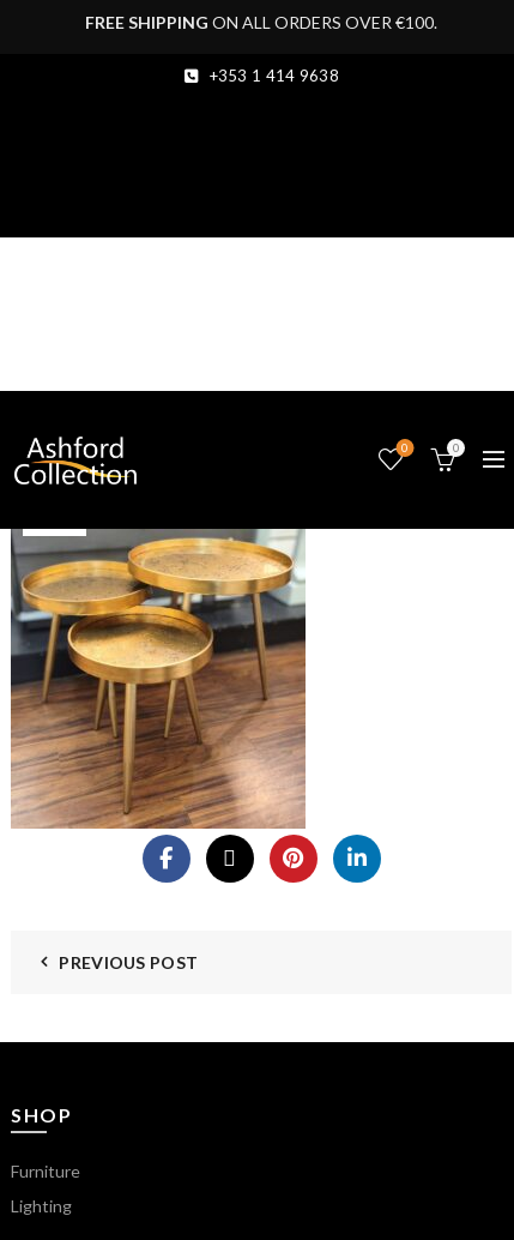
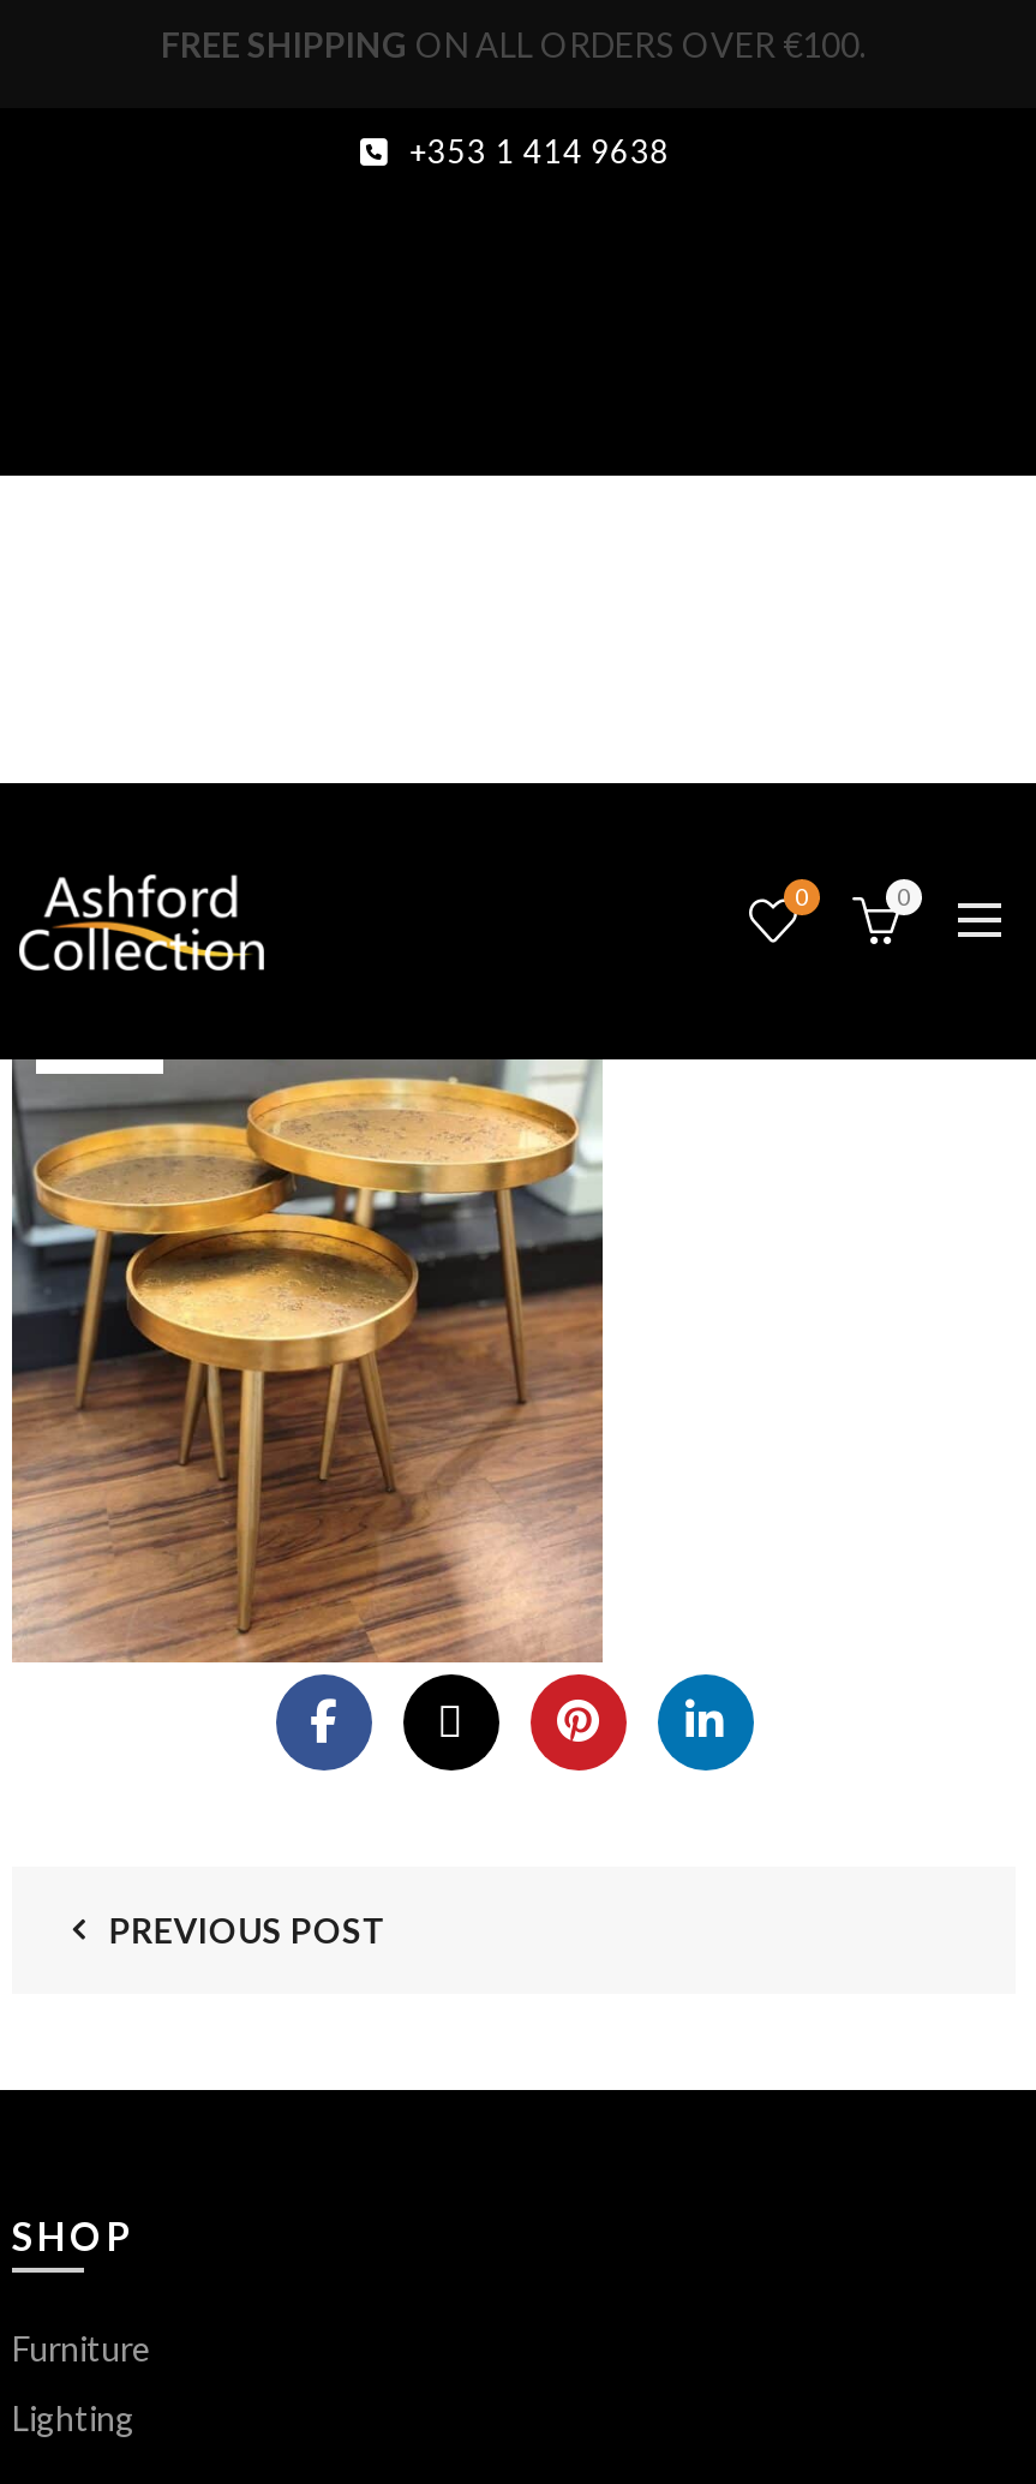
[85,12,437,32] FREE SHIPPING ON ALL ORDERS OVER €100. -> none

